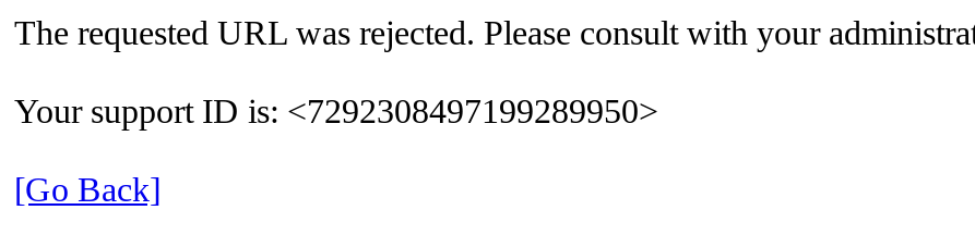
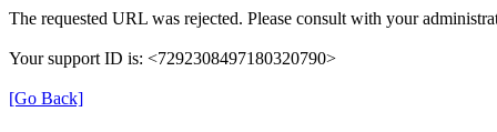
[14,92,658,129] Your support ID is: <7292308497199289950> -> [9,49,336,68] Your support ID is: <7292308497180320790>

